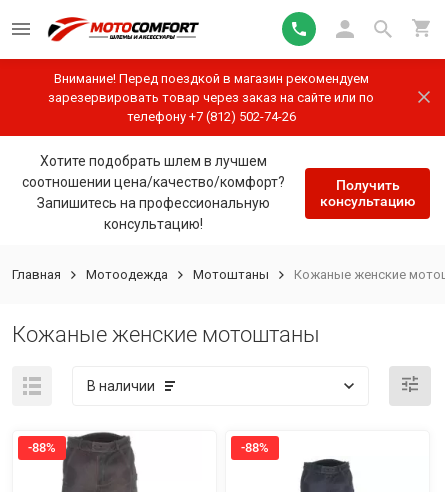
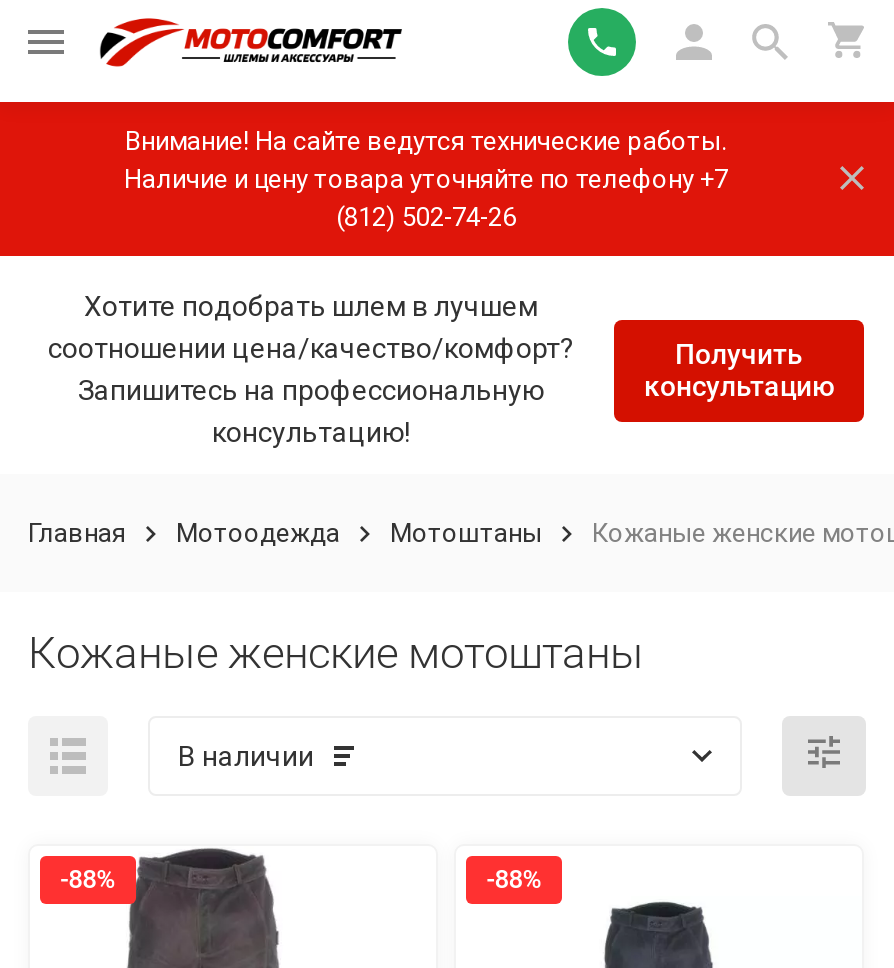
[48,71,374,124] Внимание! Перед поездкой в магазин рекомендуем | зарезервировать товар через заказ на сайте или по | телефону +7 (812) 502-74-26 -> [124,126,728,232] Внимание! На сайте ведутся технические работы. | Наличие и цену товара уточняйте по телефону +7 | (812) 502-74-26

